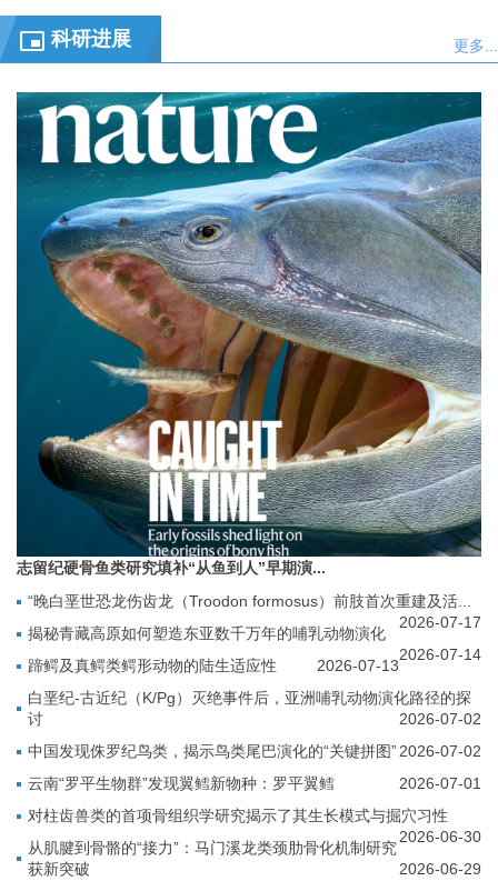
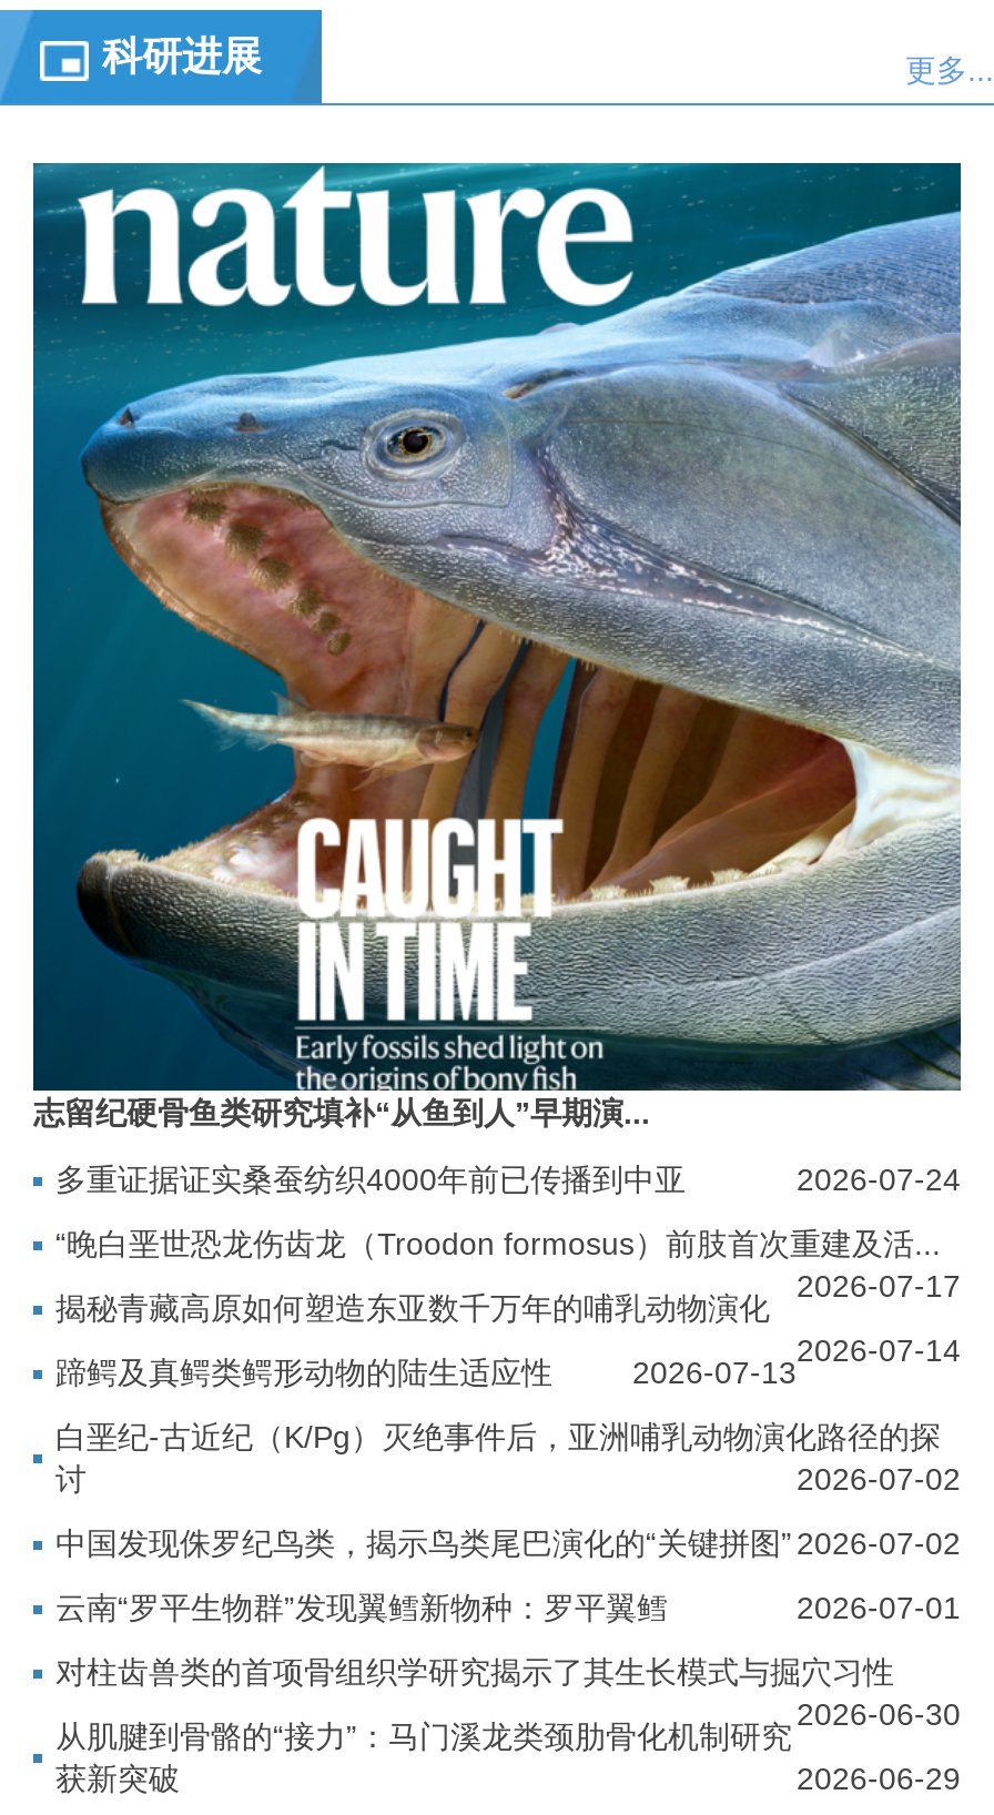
none -> [55,1167,961,1202] 多重证据证实桑蚕纺织4000年前已传播到中亚 | 2026-07-24

